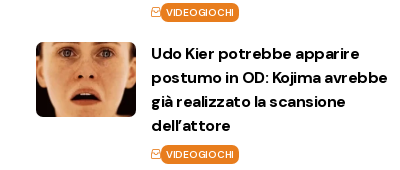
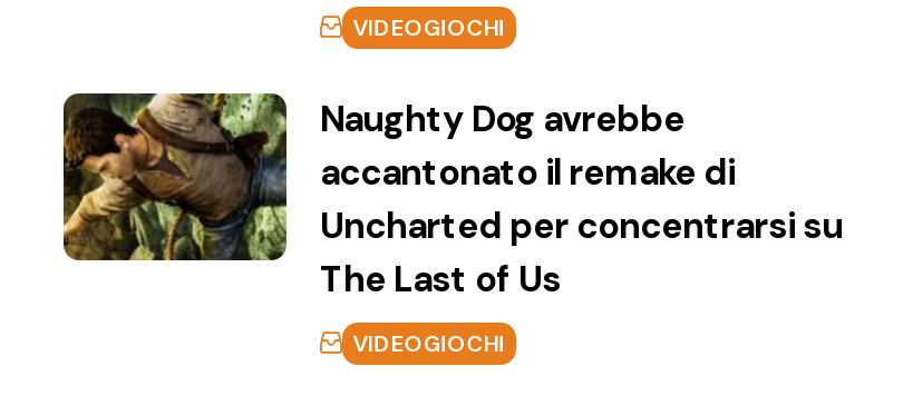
[35,41,387,136] [image] | Udo Kier potrebbe apparire | postumo in OD: Kojima avrebbe | già realizzato la scansione | dell’attore -> [61,91,843,303] [image] | Naughty Dog avrebbe | accantonato il remake di | Uncharted per concentrarsi su | The Last of Us

